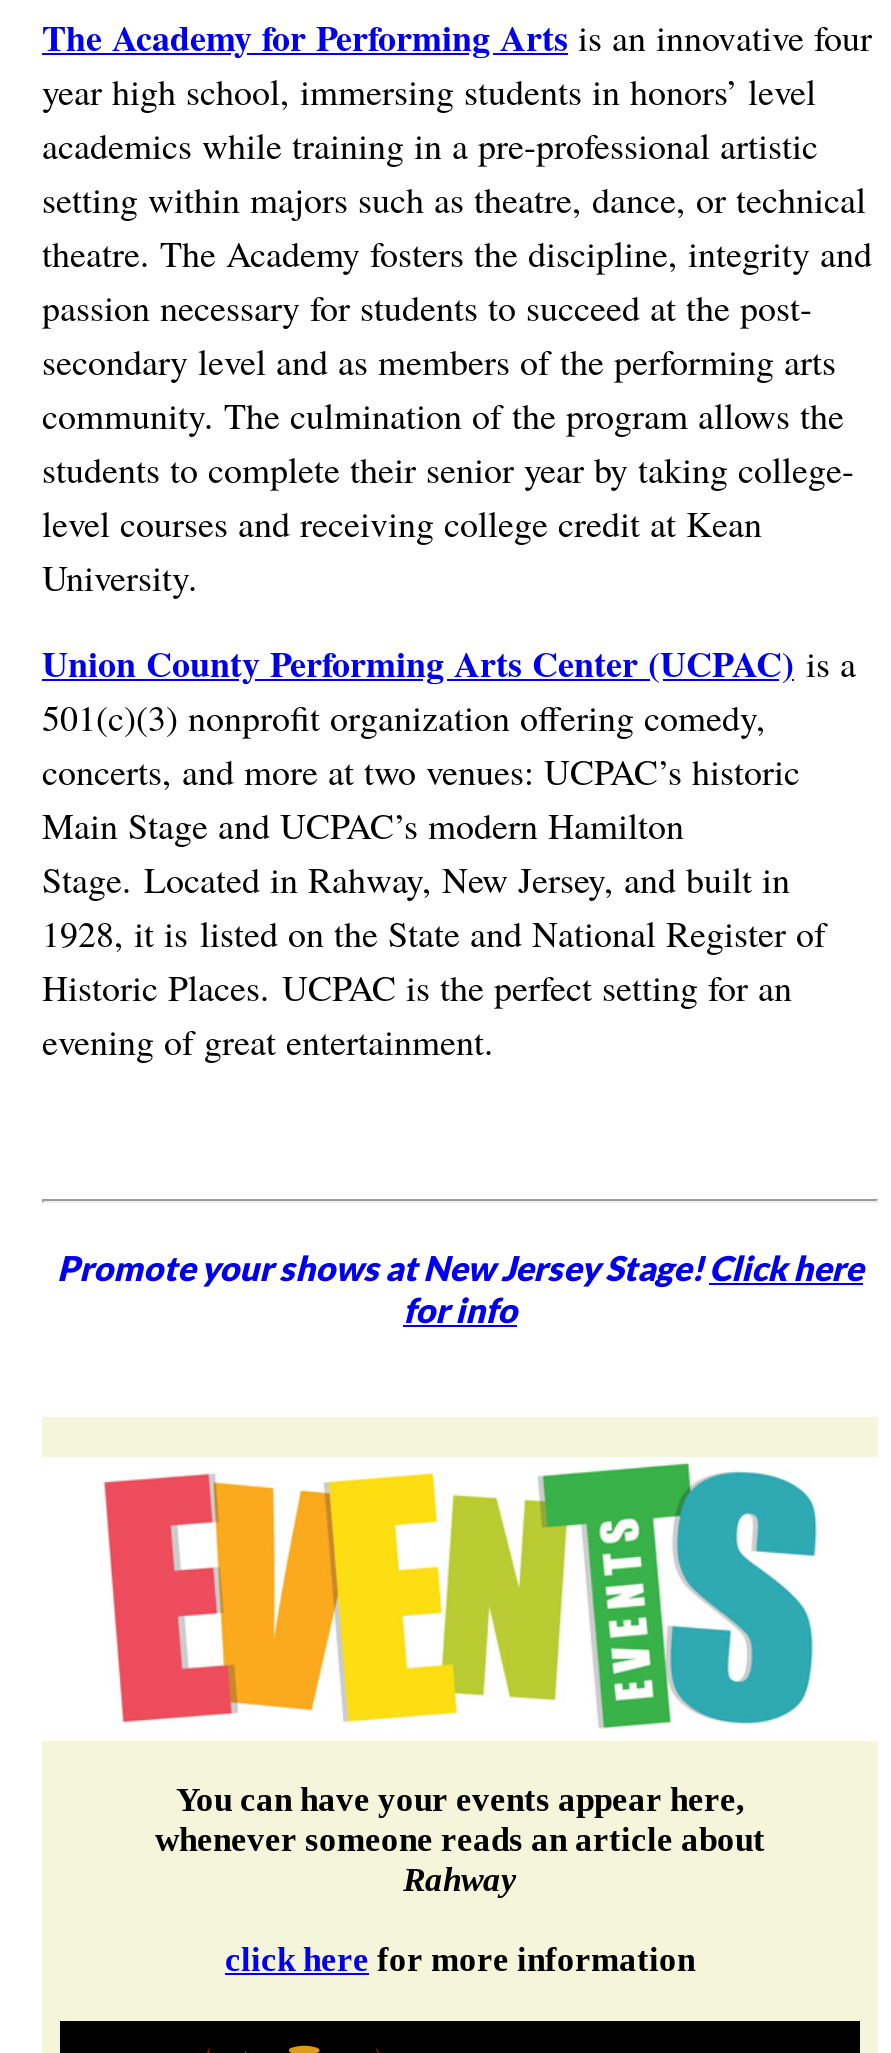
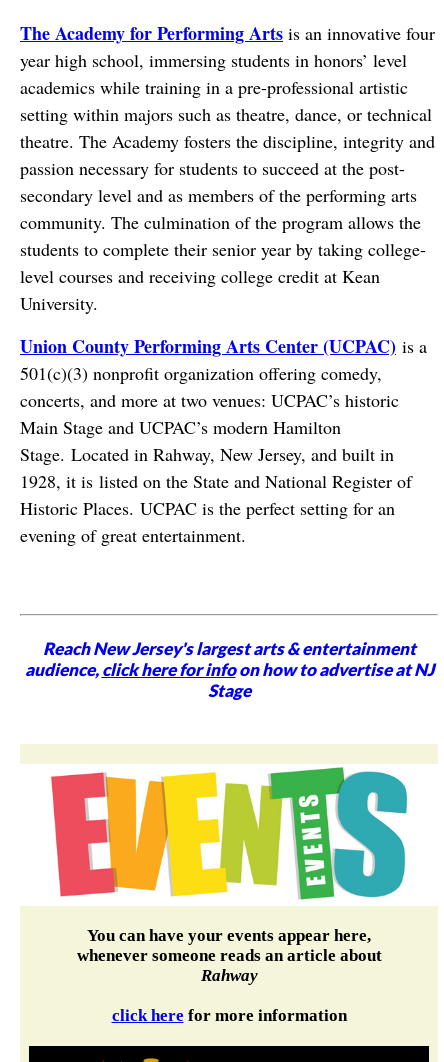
[57,1248,863,1332] Promote your shows at New Jersey Stage!Click here | for info -> [24,638,433,701] Reach New Jersey's largest arts & entertainment | audience, click here for infoon how to advertise at NJ | Stage

